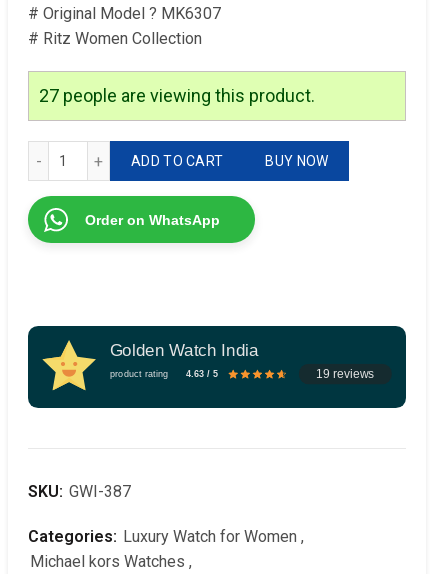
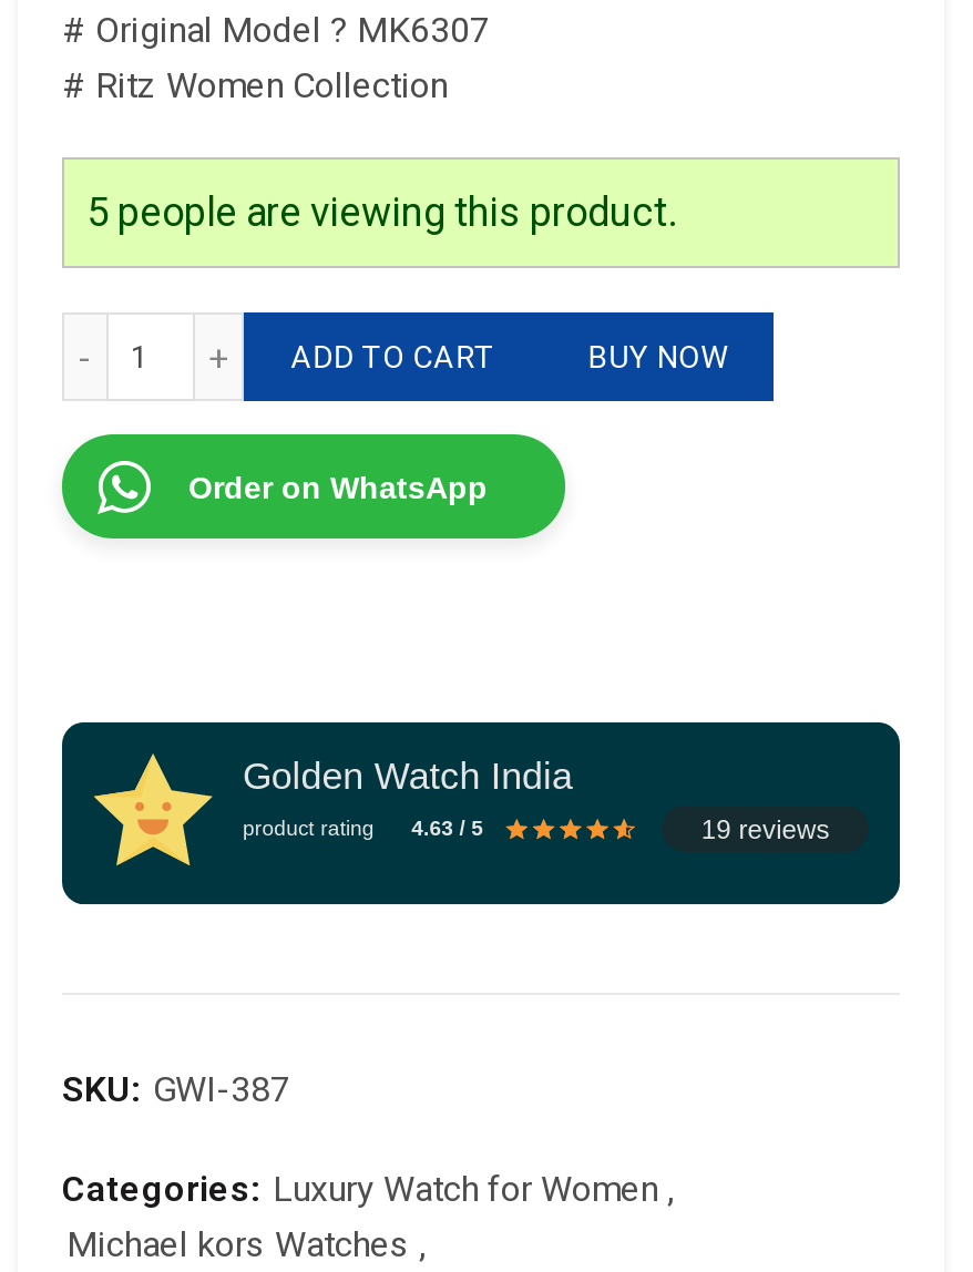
[39,85,315,106] 27 people are viewing this product. -> [86,188,676,235] 5 people are viewing this product.

